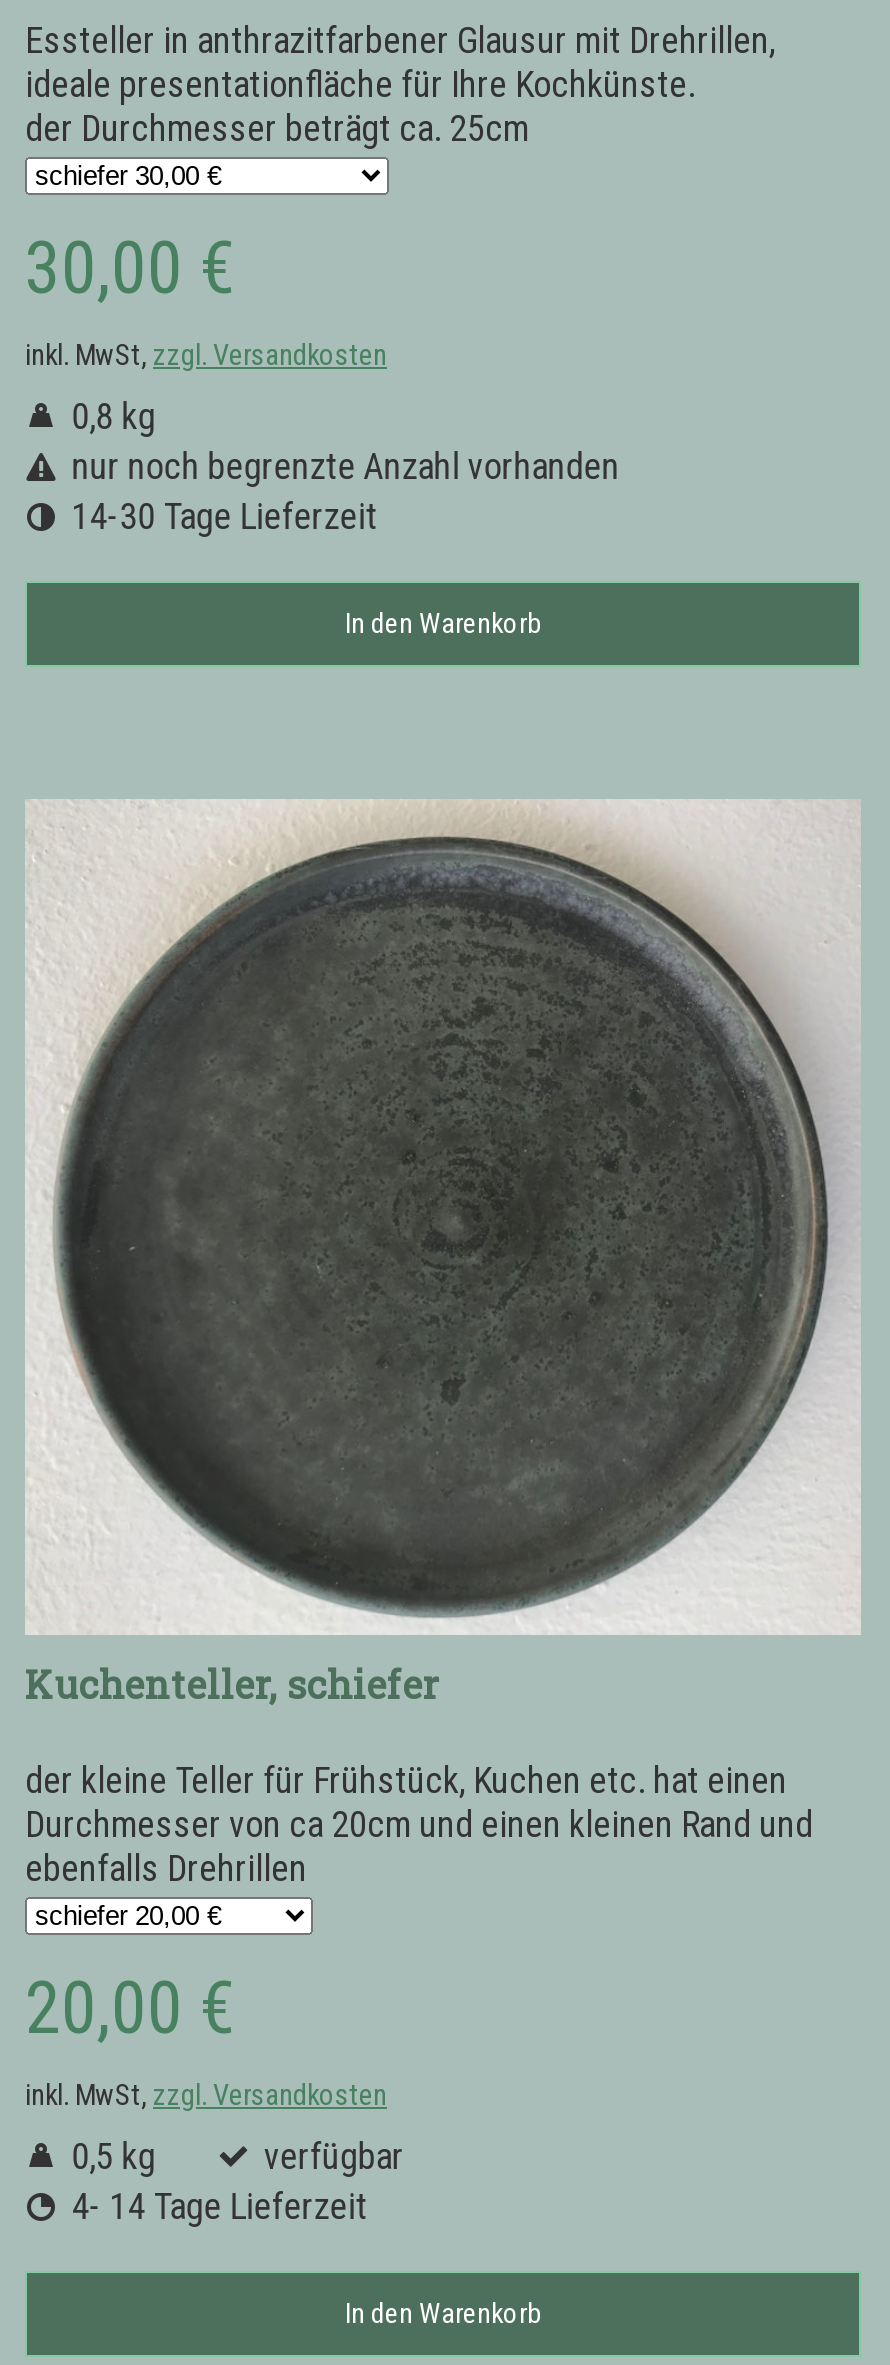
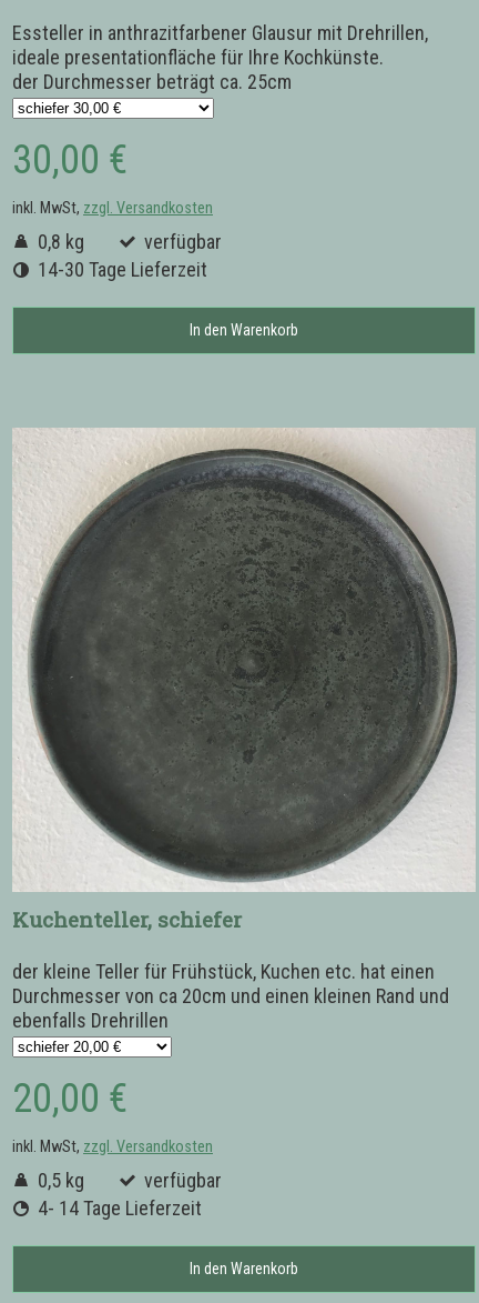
[63,445,619,487] nur noch begrenzte Anzahl vorhanden -> [140,230,222,254] verfügbar

